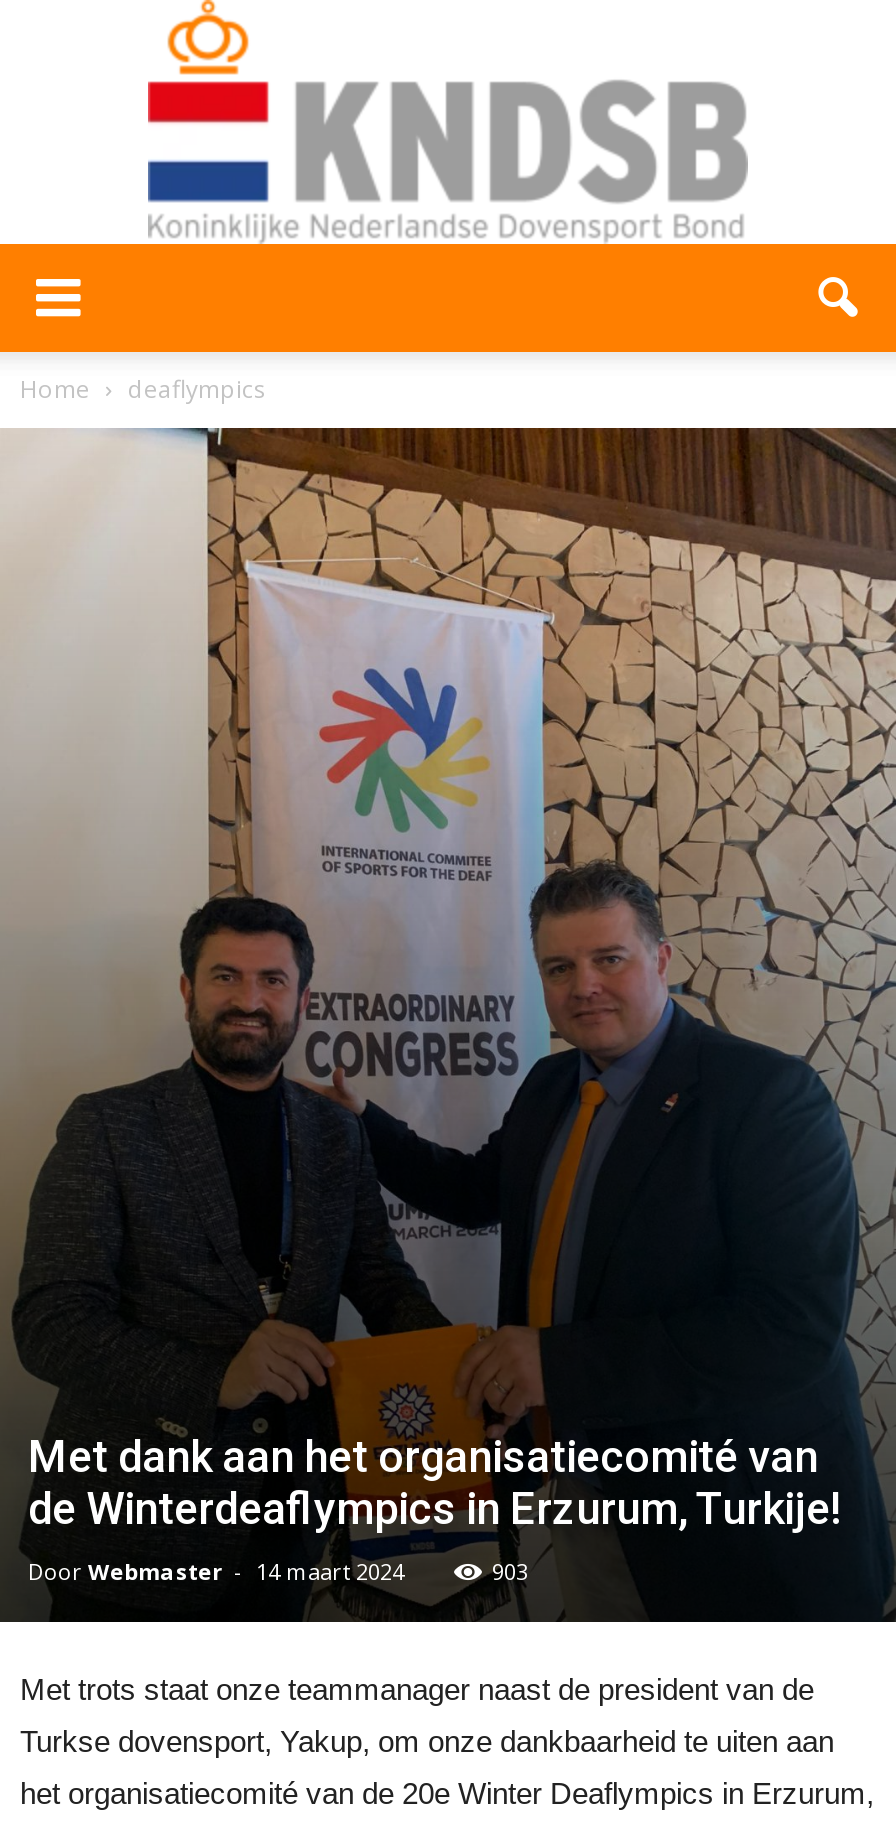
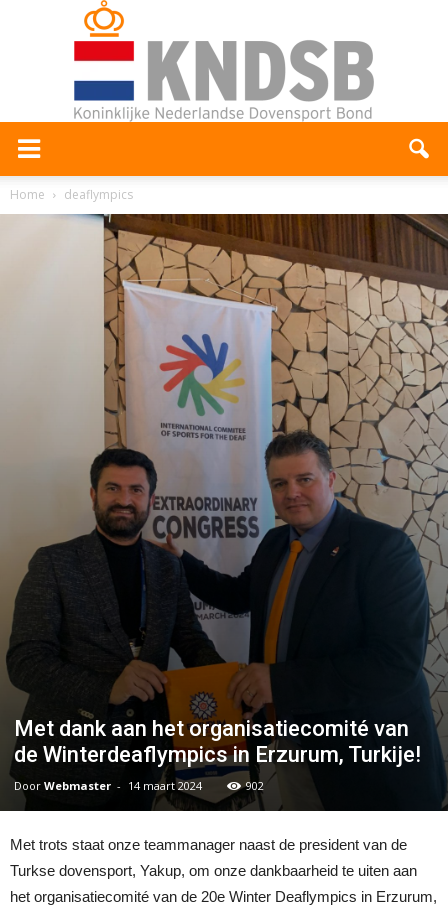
[492,1557,528,1587] 903 -> [246,778,264,793] 902

